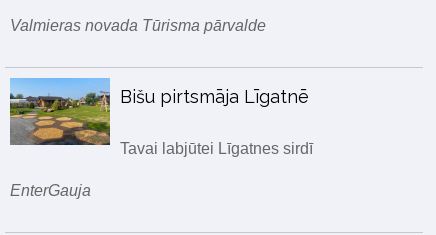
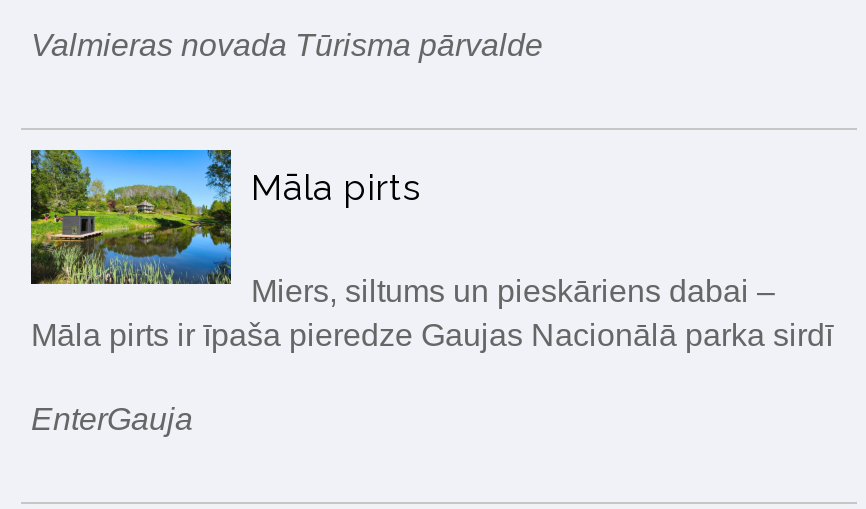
[9,77,309,133] [image] | Bišu pirtsmāja Līgatnē -> [29,148,421,286] [image] | Māla pirts
[120,140,313,157] Tavai labjūtei Līgatnes sirdī -> [31,274,833,352] Miers, siltums un pieskāriens dabai – | Māla pirts ir īpaša pieredze Gaujas Nacionālā parka sirdī

